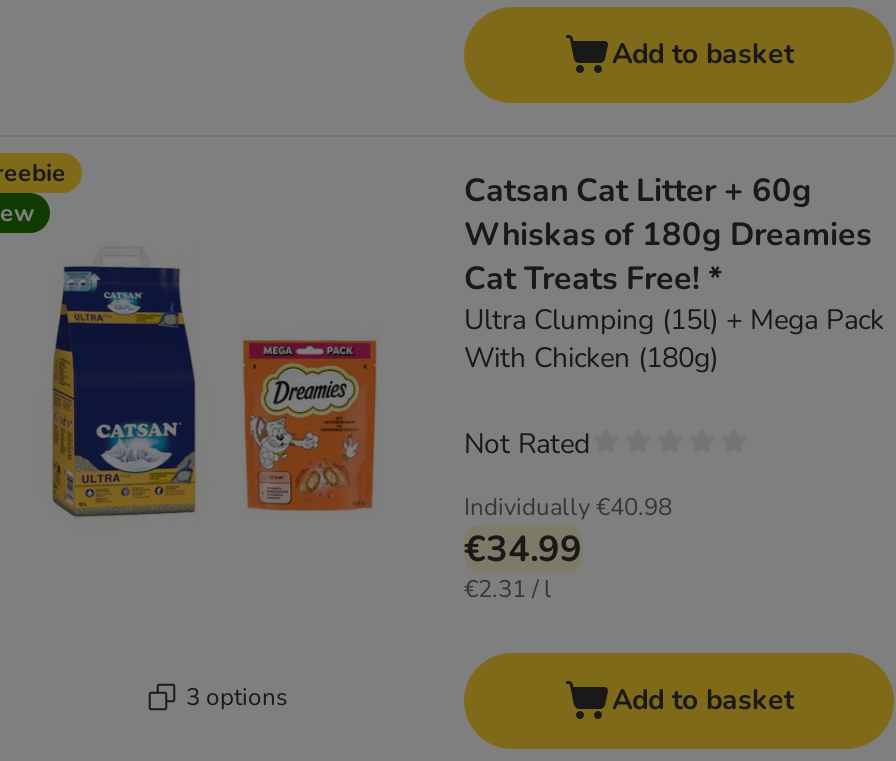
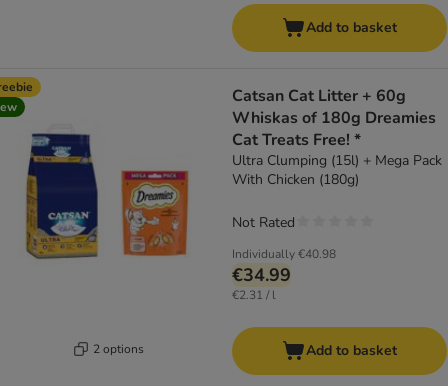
[186,680,288,712] 3 options -> [93,341,144,357] 2 options

